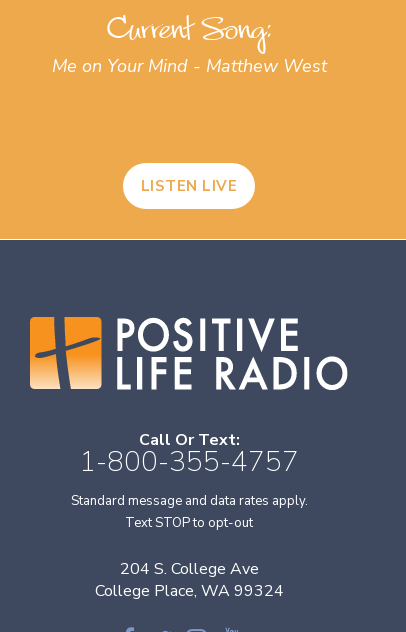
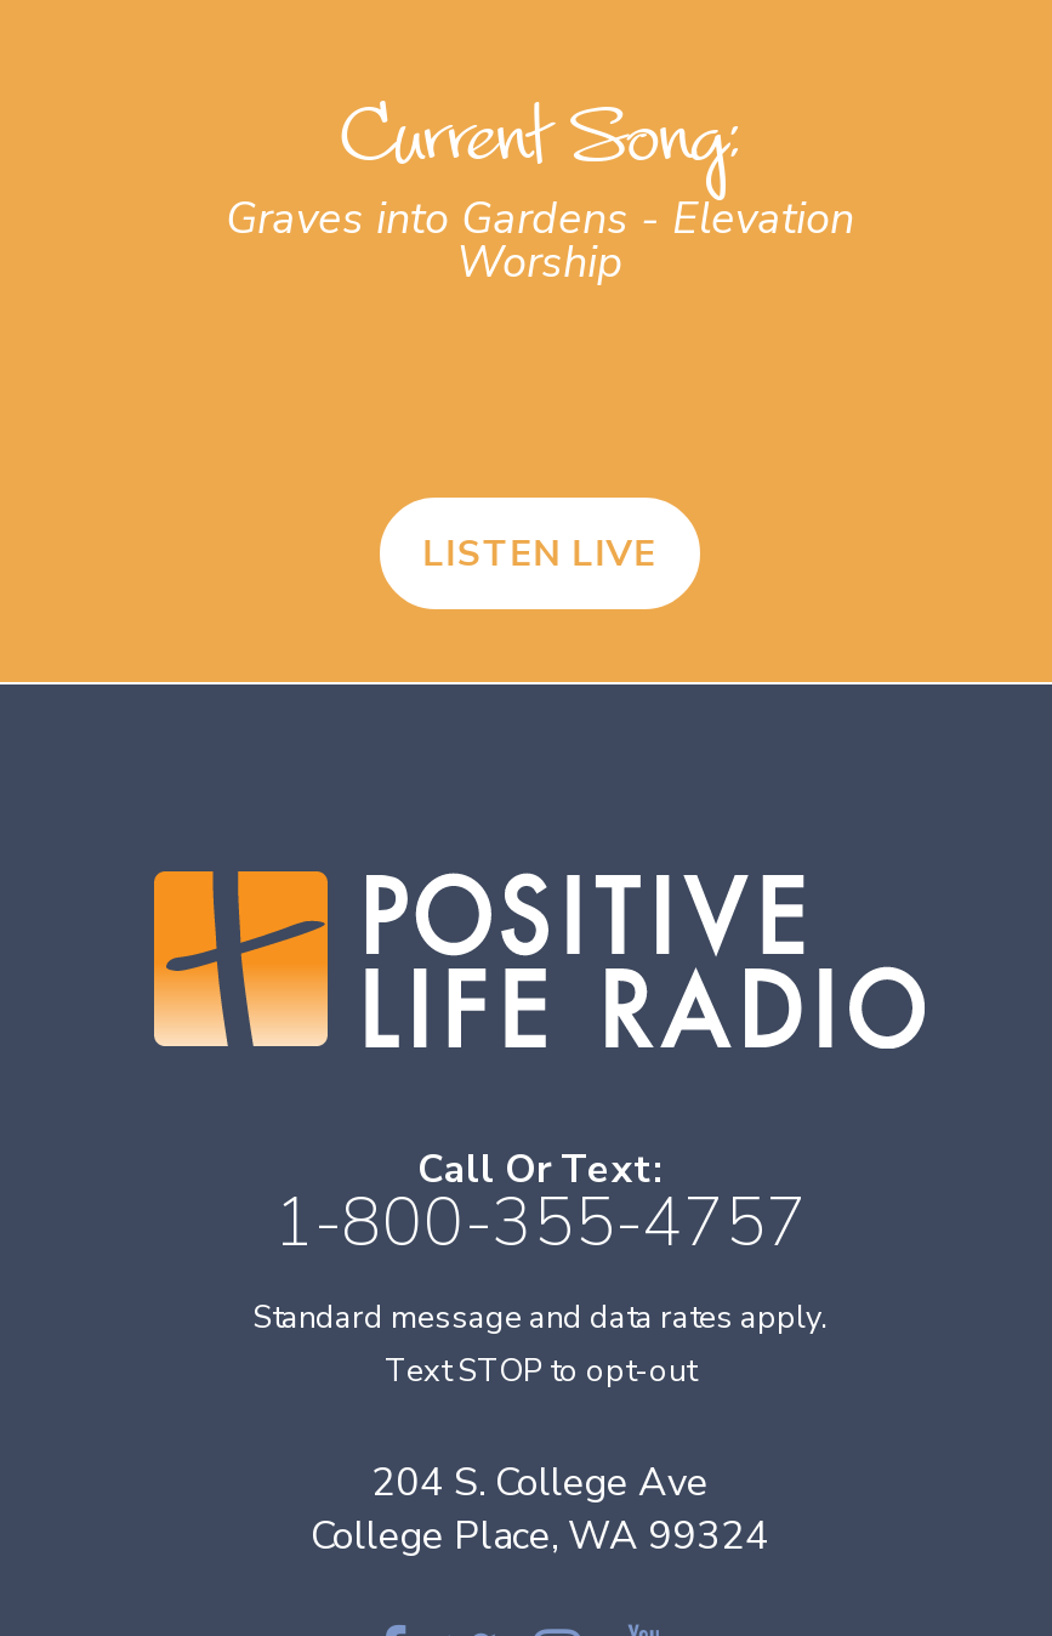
[51,54,326,78] Me on Your Mind - Matthew West -> [226,190,854,292] Graves into Gardens - Elevation | Worship

